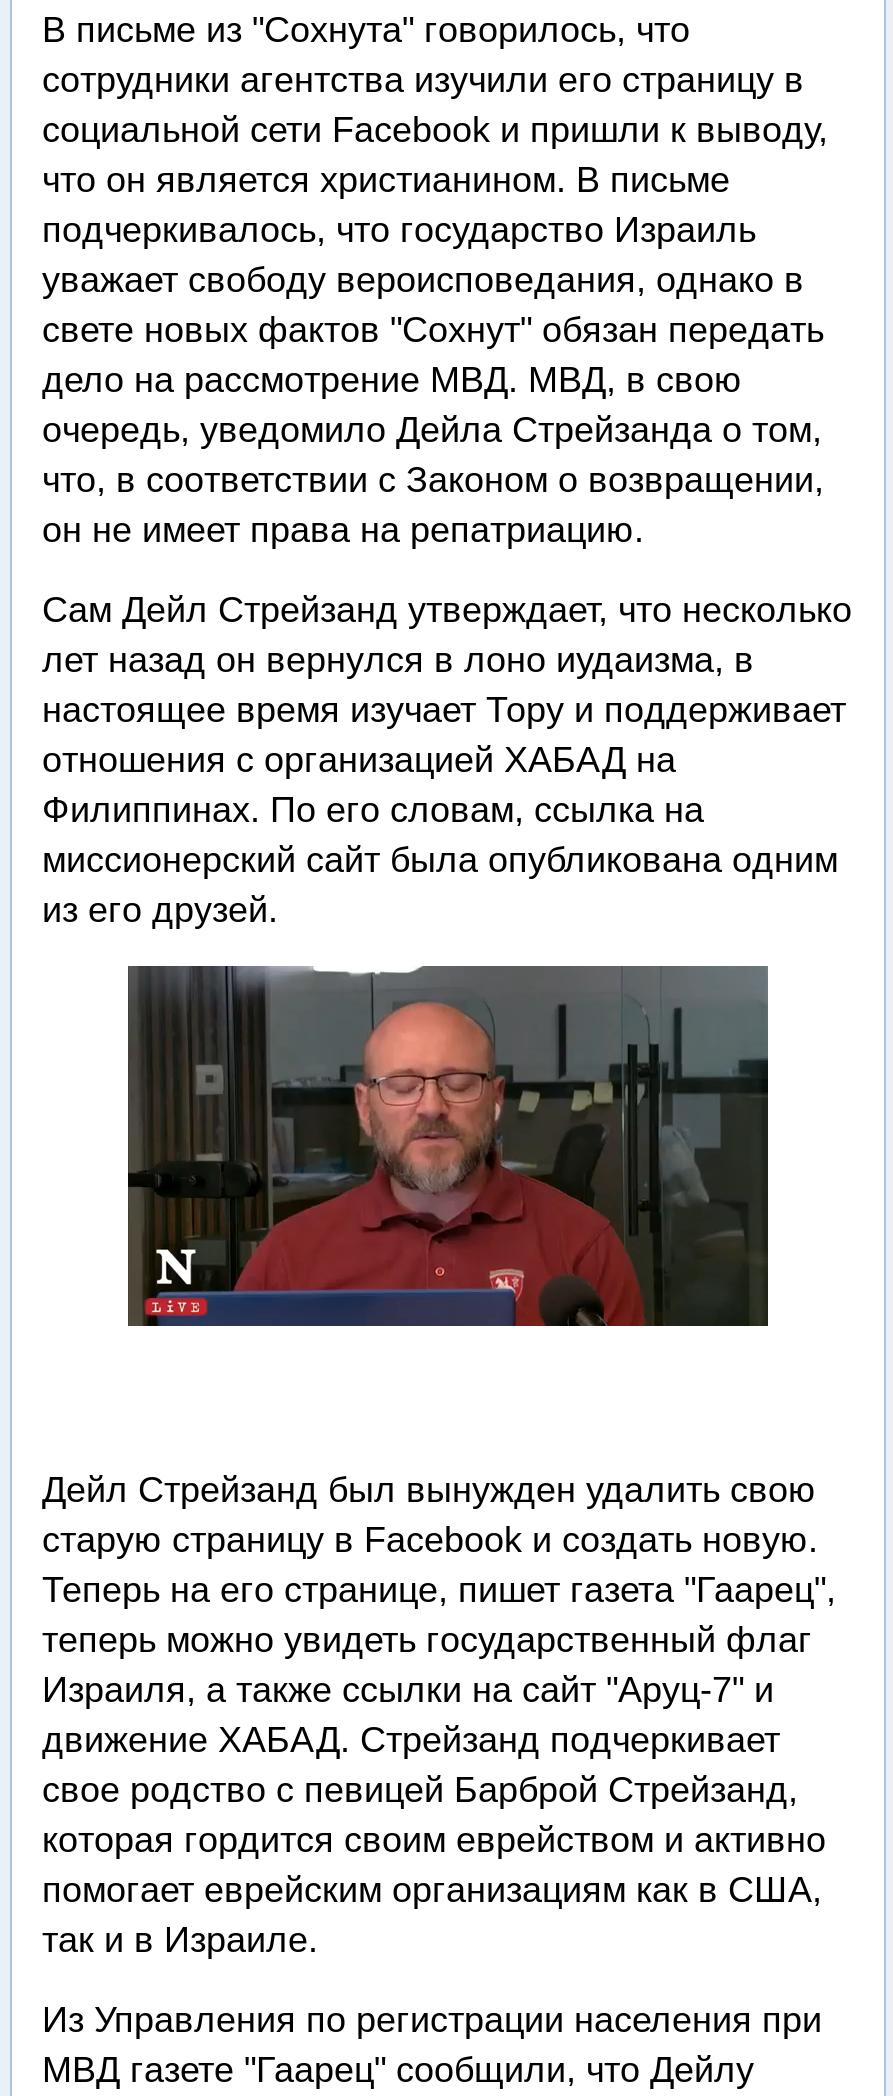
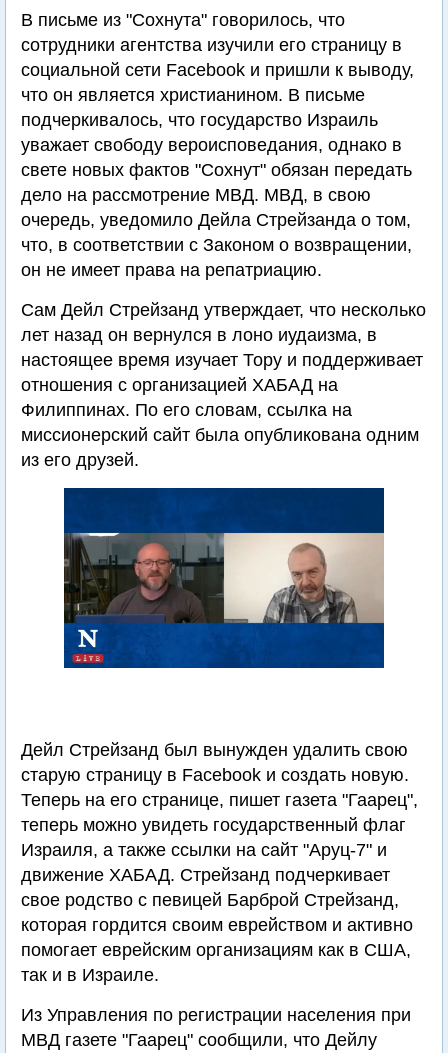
[128,964,770,1328] [image] -> [64,487,385,669] [image]

